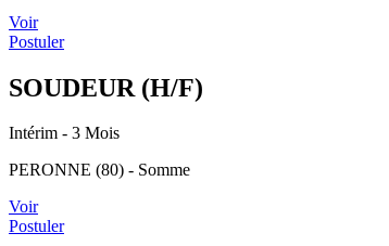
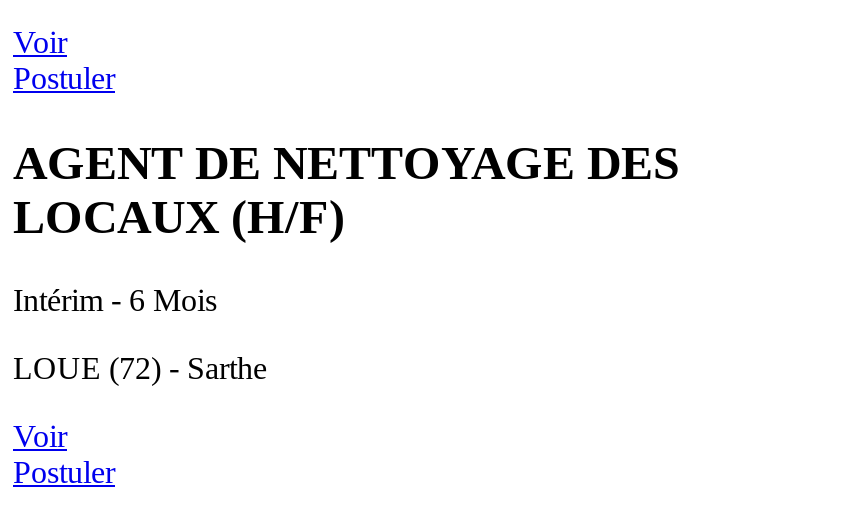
[9,73,203,101] SOUDEUR (H/F) -> [13,136,679,242] AGENT DE NETTOYAGE DES | LOCAUX (H/F)
[9,124,120,142] Intérim - 3 Mois -> [13,284,217,318] Intérim - 6 Mois
[9,161,190,179] PERONNE (80) - Somme -> [13,352,267,386] LOUE (72) - Sarthe

